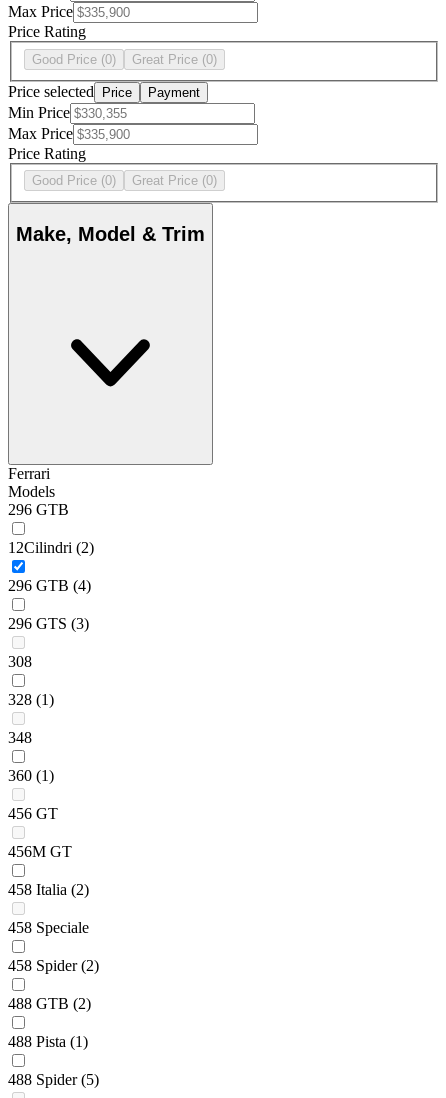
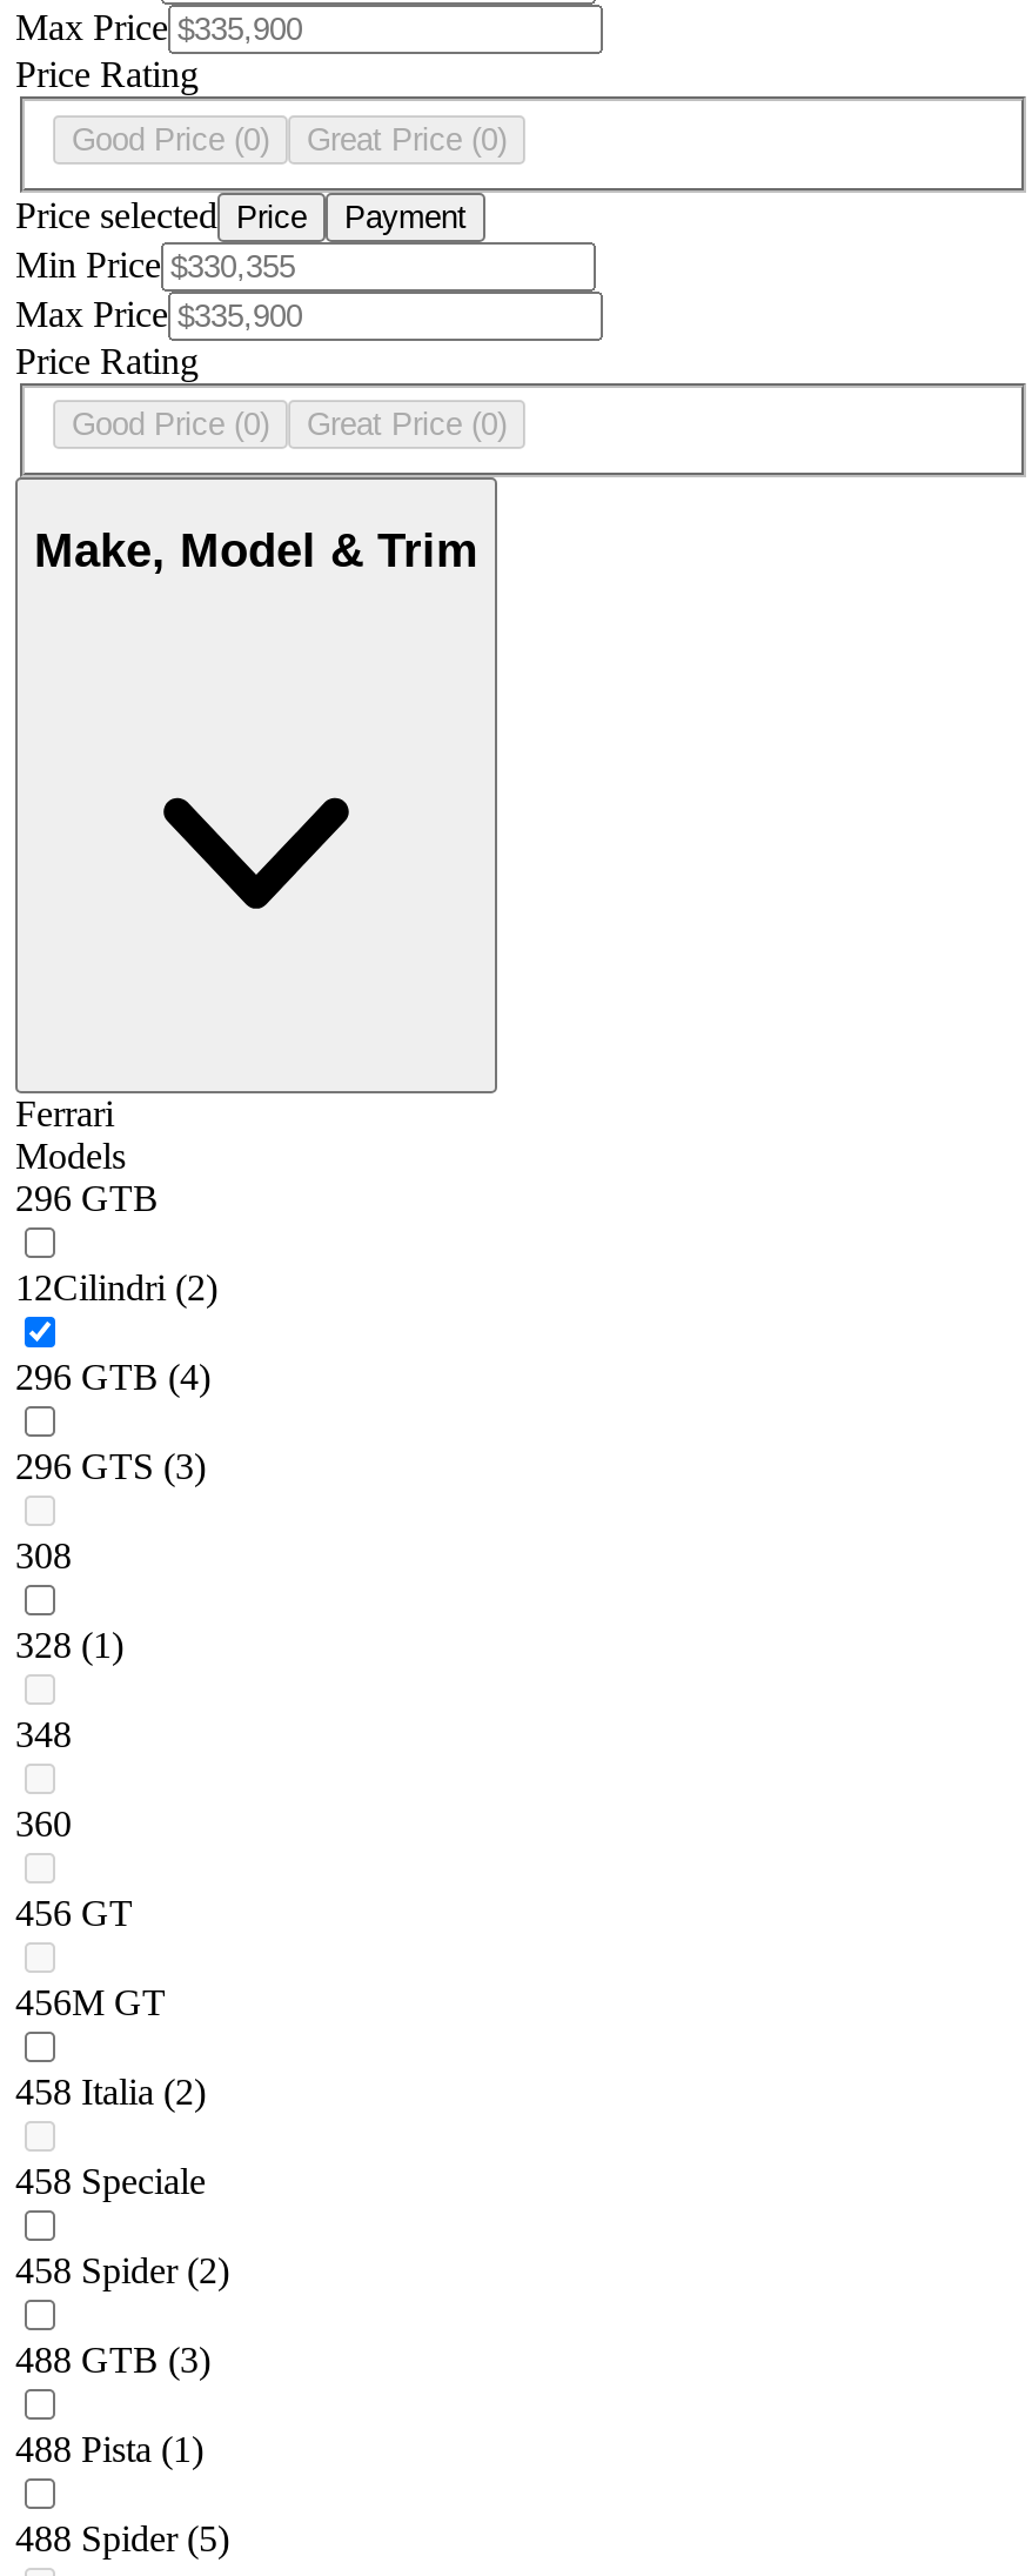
[8,767,54,784] 360 (1) -> [15,1804,72,1844] 360
[8,995,91,1012] 488 GTB (2) -> [15,2341,210,2381] 488 GTB (3)

